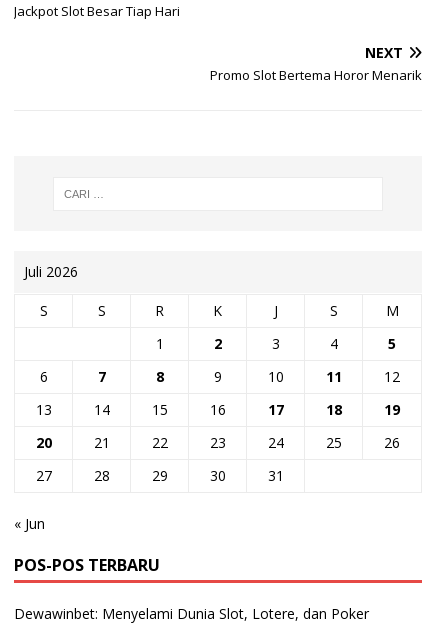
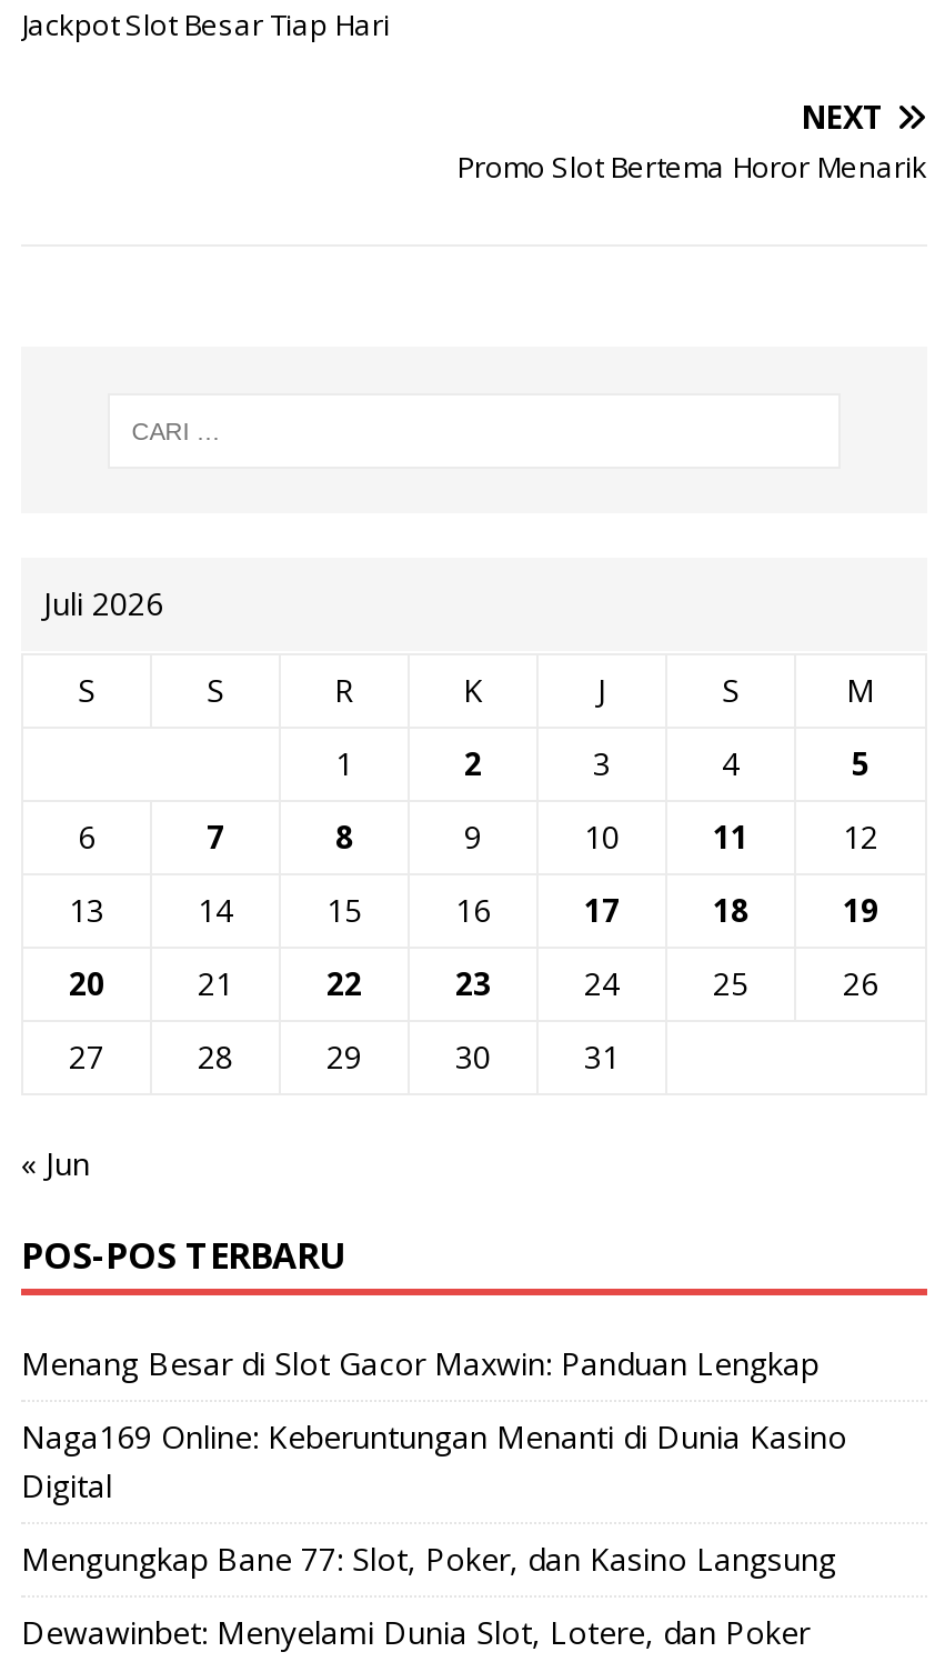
none -> [21,1342,847,1580] Menang Besar di Slot Gacor Maxwin: Panduan Lengkap | Naga169 Online: Keberuntungan Menanti di Dunia Kasino | Digital | Mengungkap Bane 77: Slot, Poker, dan Kasino Langsung

